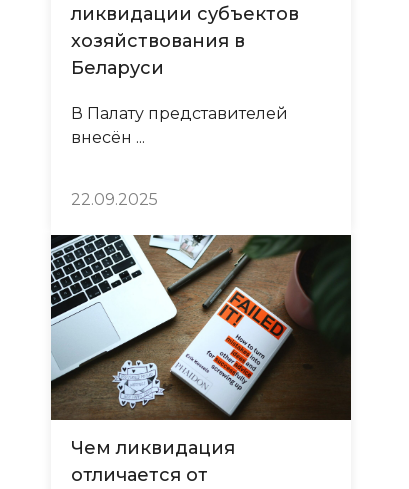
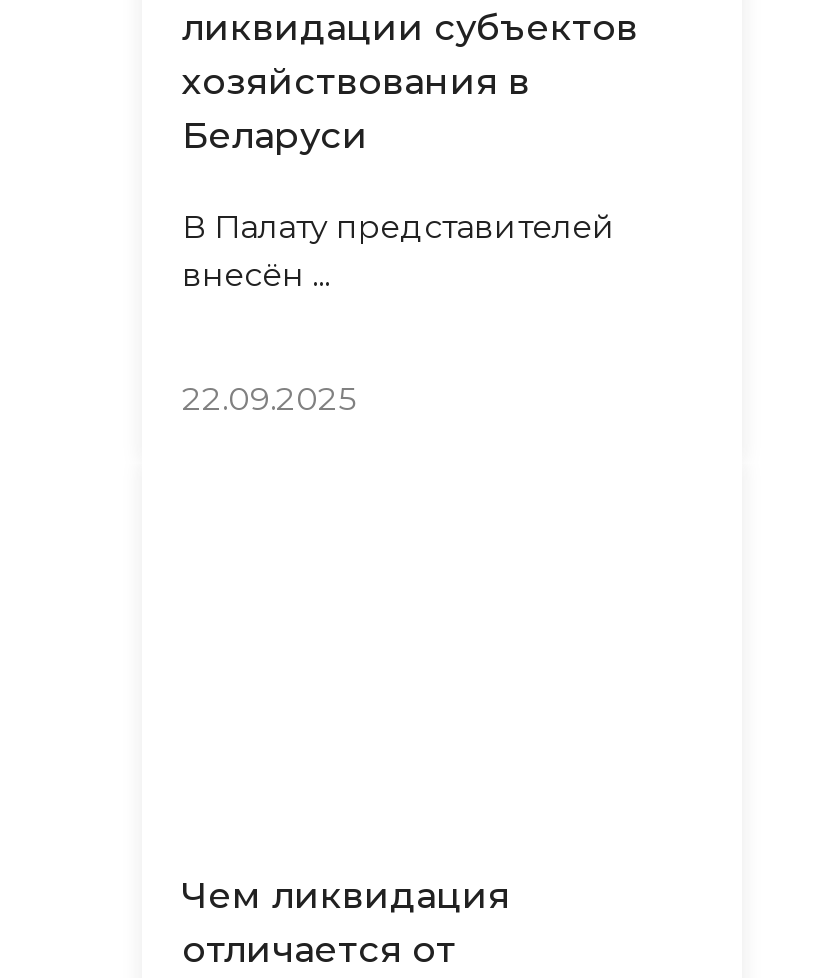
[50,234,352,421] [image] -> none

